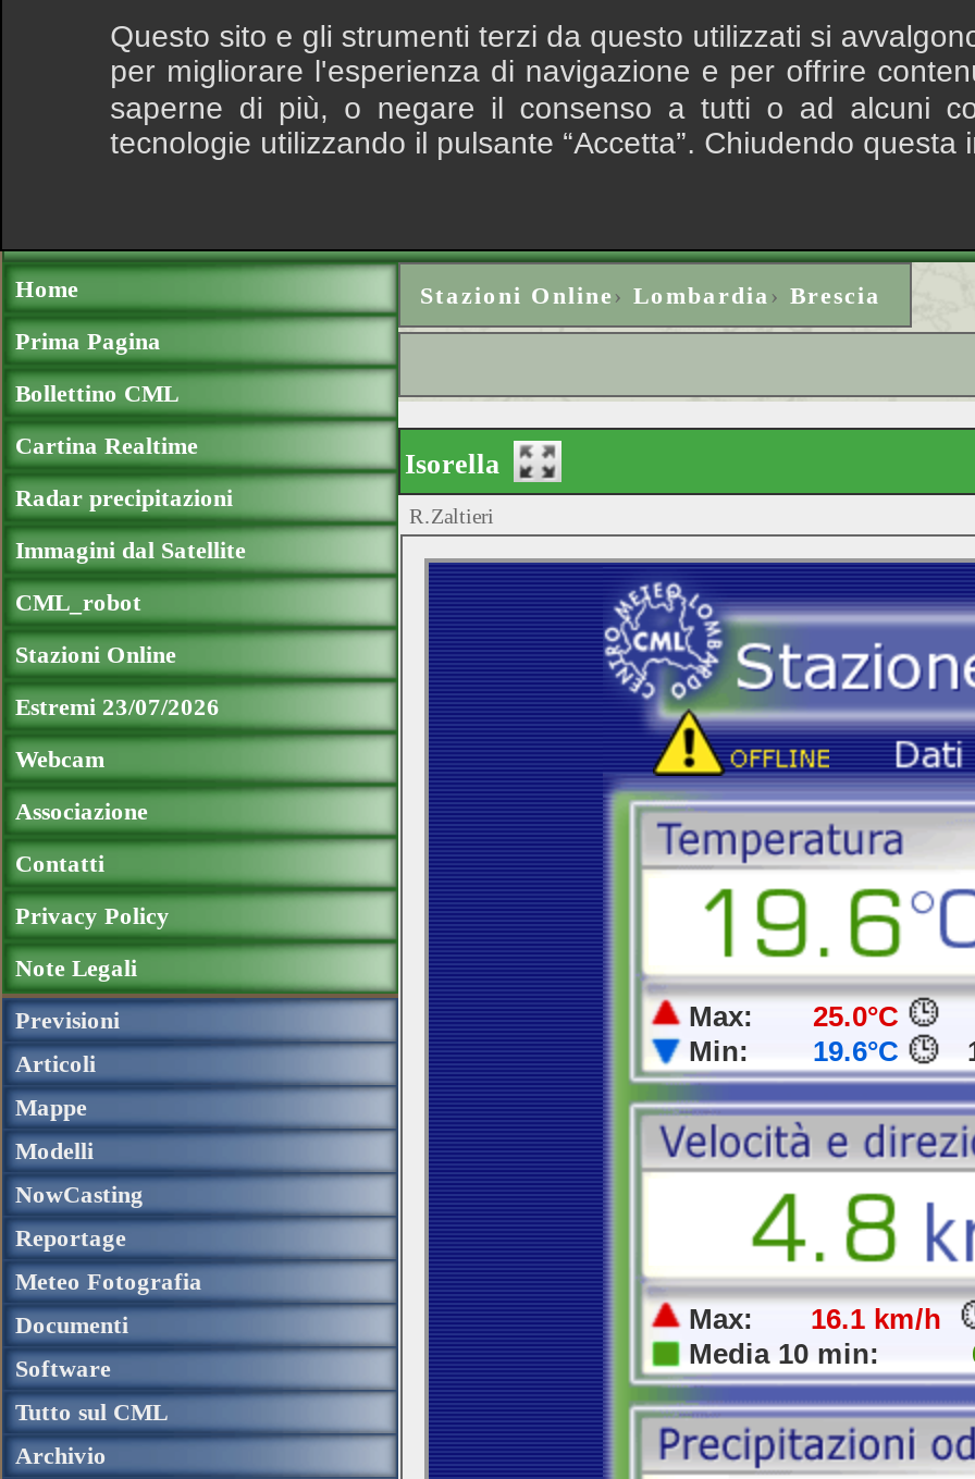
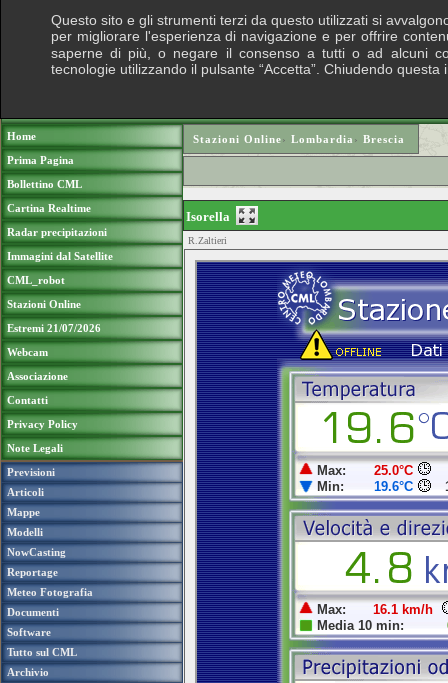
[15,693,220,719] Estremi 23/07/2026 -> [7,322,101,334] Estremi 21/07/2026

